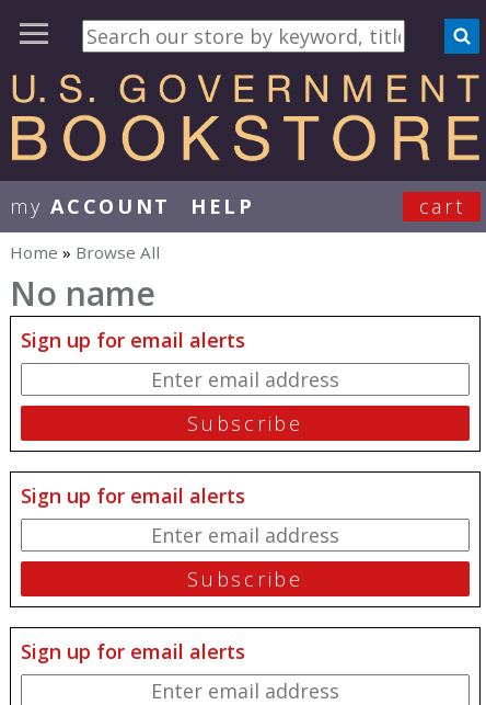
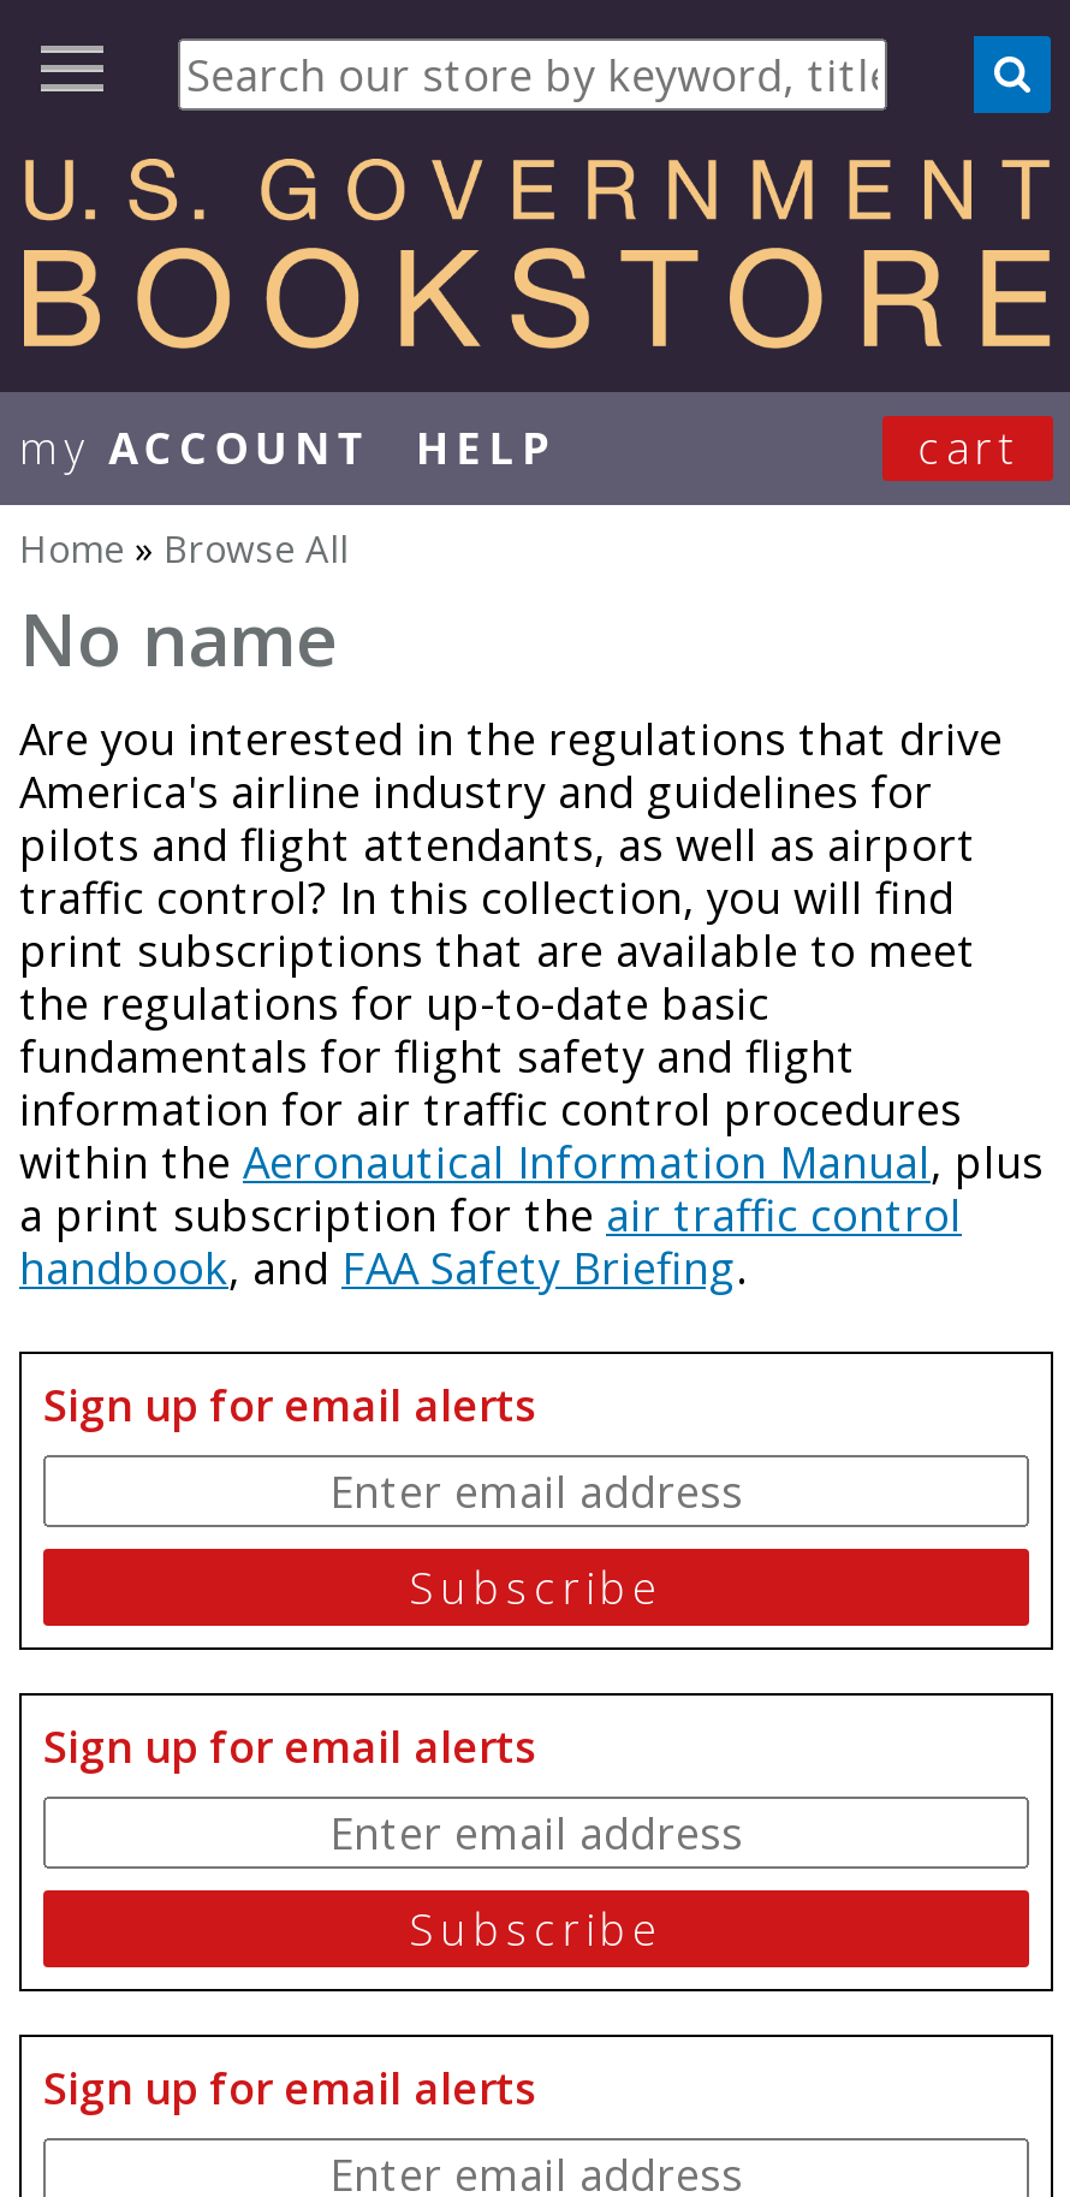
none -> [19,709,1044,1295] Are you interested in the regulations that drive | America's airline industry and guidelines for | pilots and flight attendants, as well as airport | traffic control? In this collection, you will find | print subscriptions that are available to meet | the regulations for up-to-date basic | fundamentals for flight safety and flight | information for air traffic control procedures | within the Aeronautical Information Manual, plus | a print subscription for theair traffic control | handbook, and FAA Safety Briefing.

